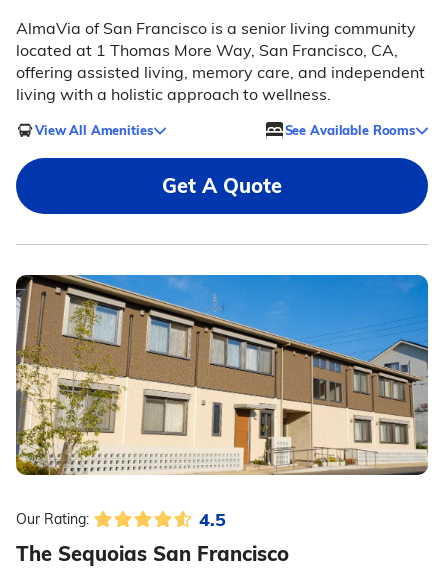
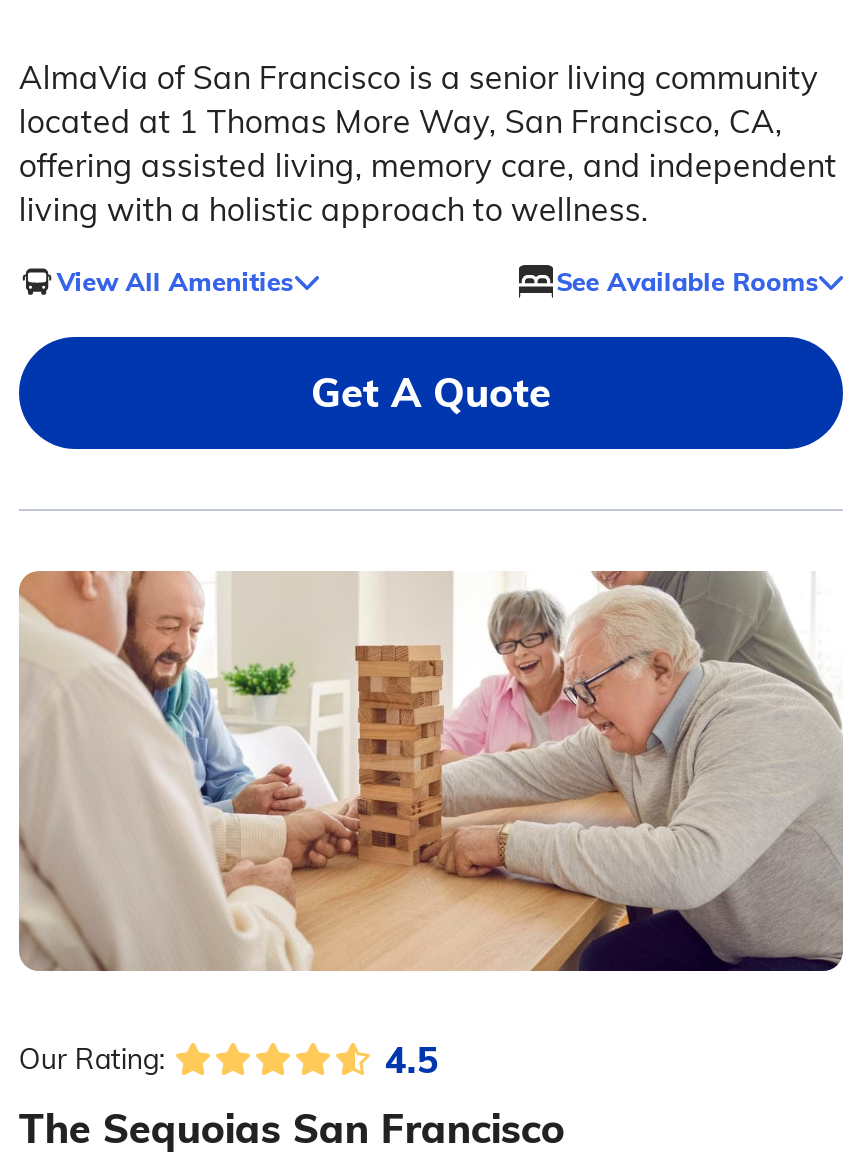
[15,274,429,476] [image] -> [19,569,843,973] [image]

